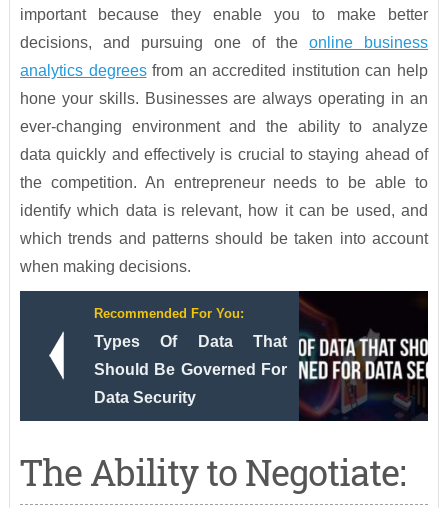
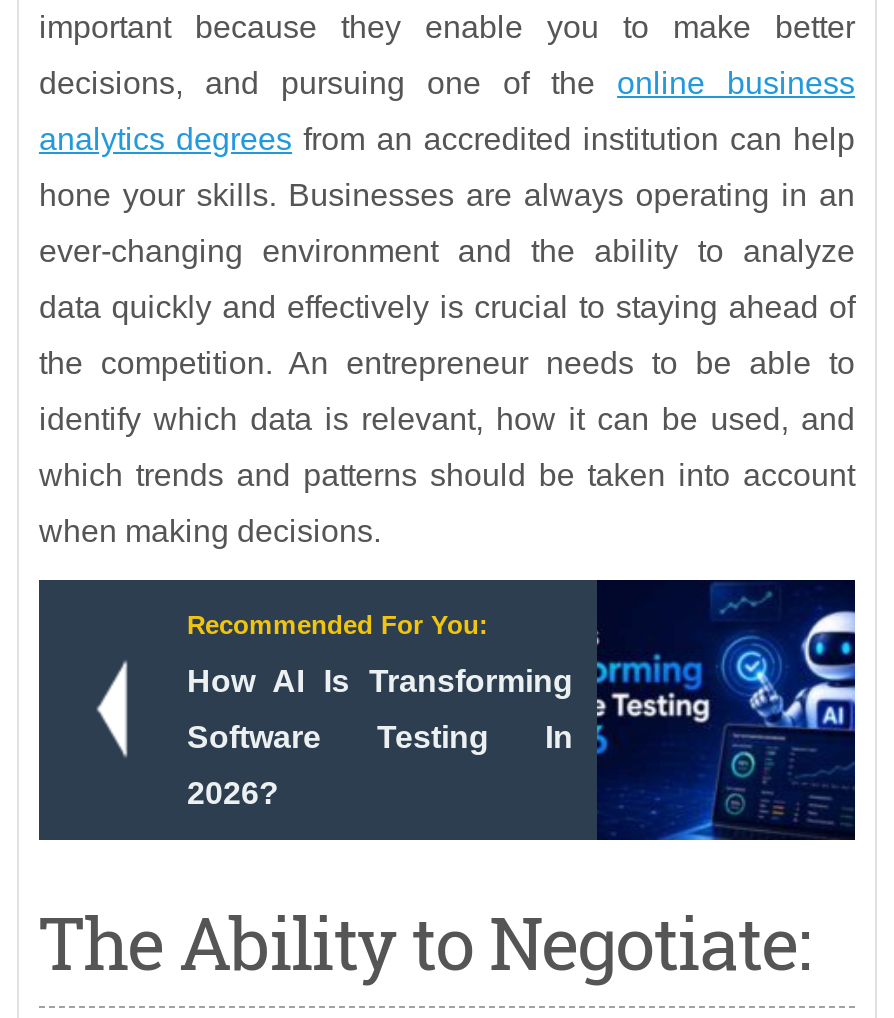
[94,291,429,422] [image] | Types Of Data That -> [187,580,857,842] [image] | How AI Is Transforming
[94,361,287,378] Should Be Governed For -> [187,720,573,754] Software Testing In
[94,389,196,406] Data Security -> [187,776,279,810] 2026?

